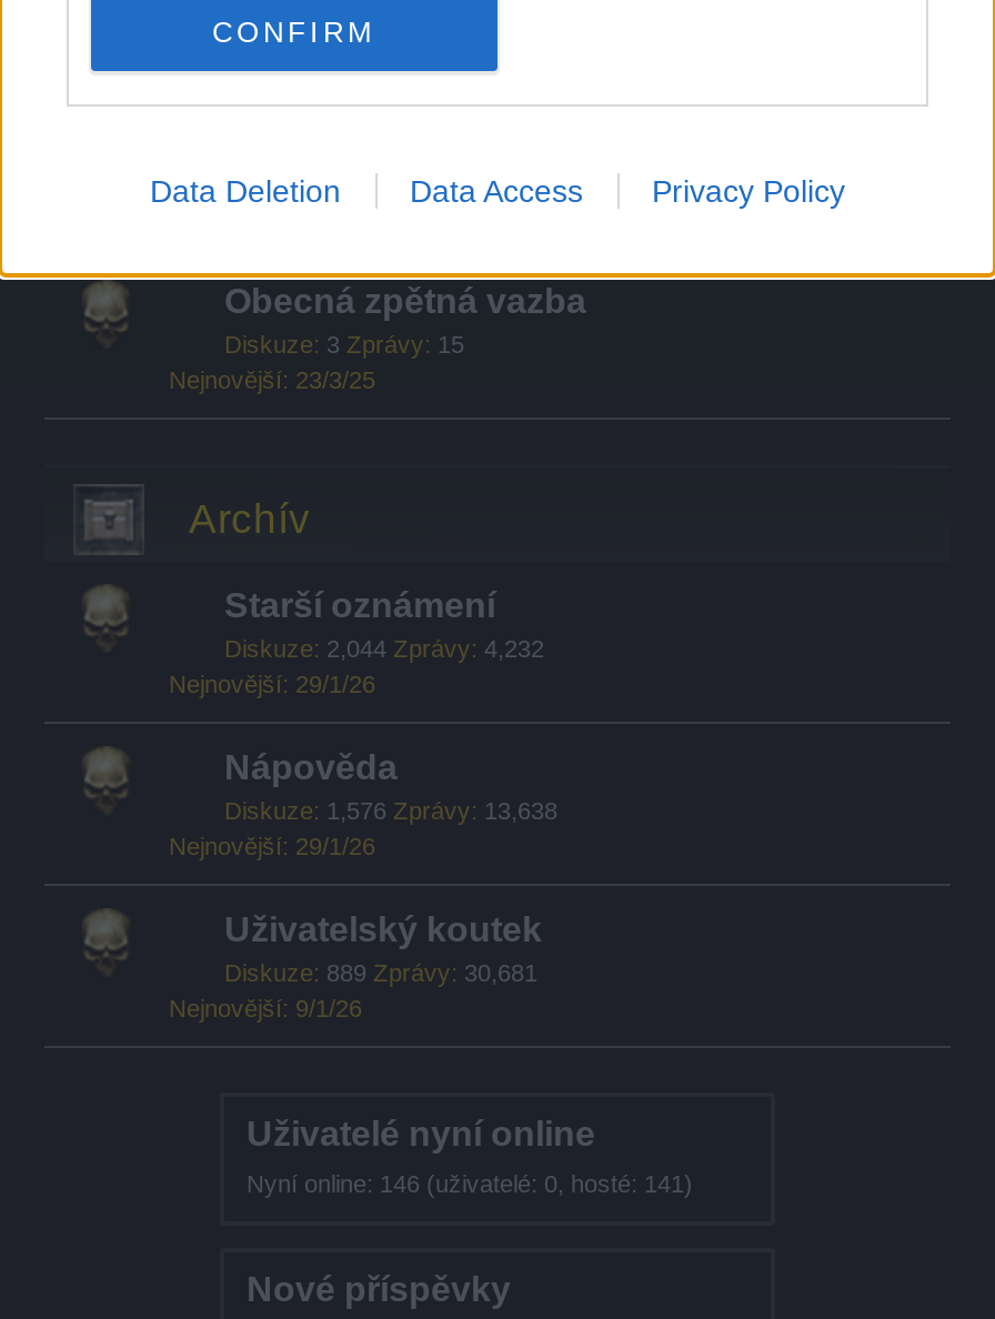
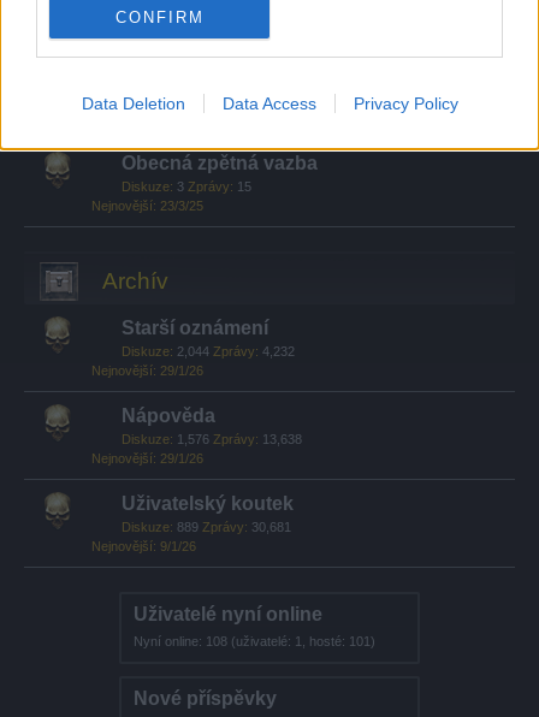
[247,1170,693,1197] Nyní online: 146 (uživatelé: 0, hosté: 141) -> [134,634,375,648] Nyní online: 108 (uživatelé: 1, hosté: 101)

